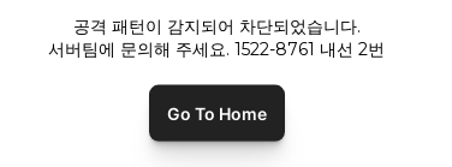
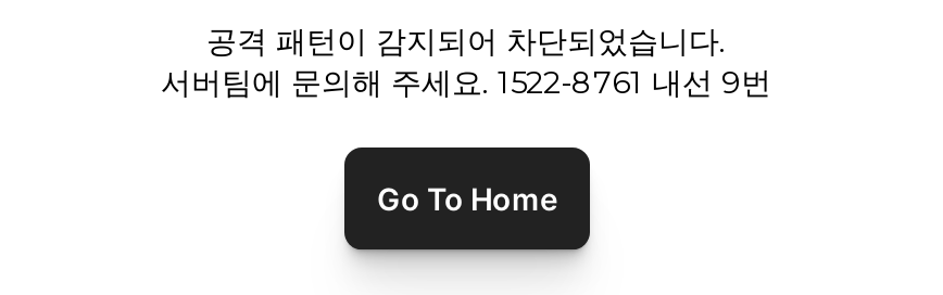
[48,38,385,59] 서버팀에 문의해 주세요. 1522-8761 내선 2번 -> [161,63,771,102] 서버팀에 문의해 주세요. 1522-8761 내선 9번

